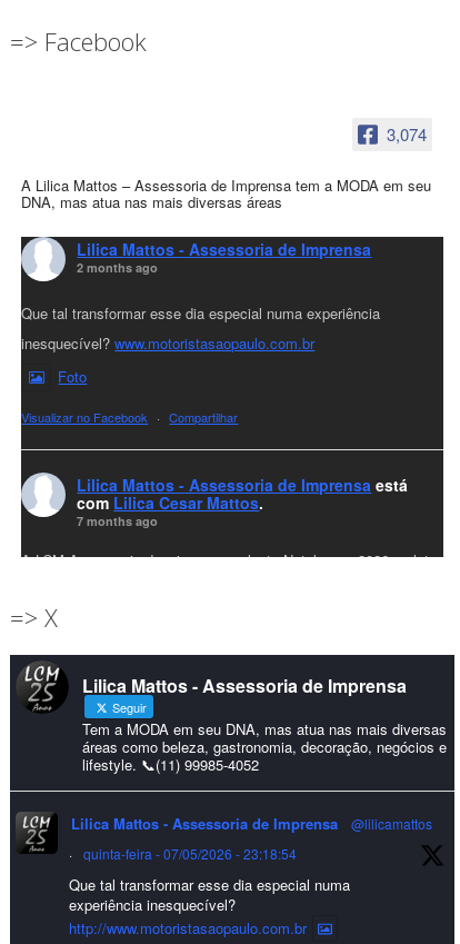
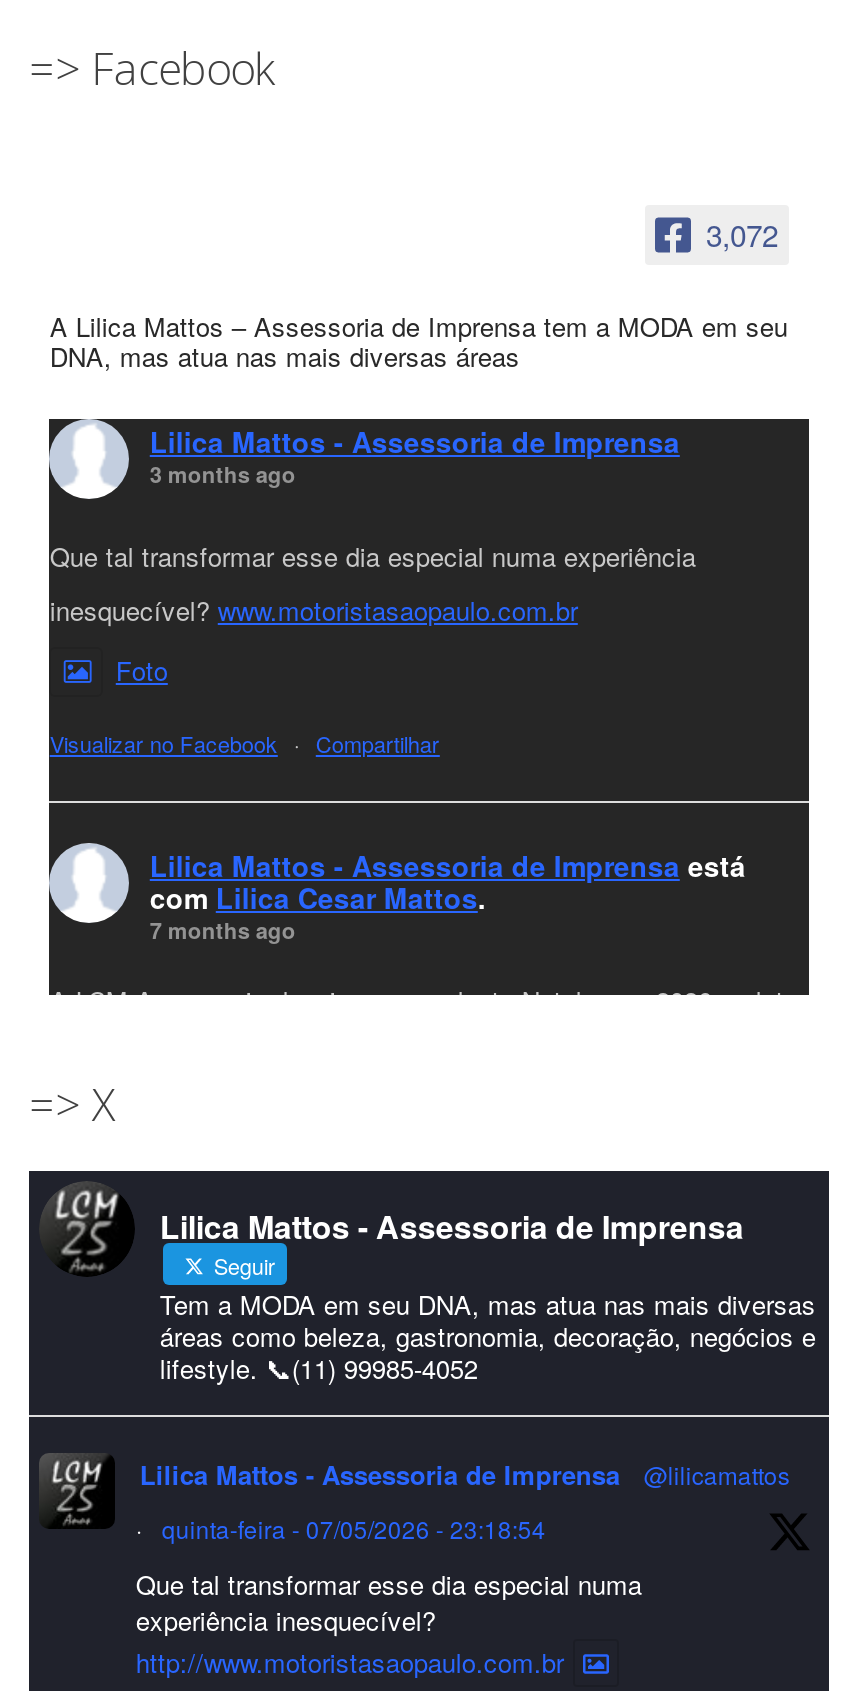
[386,122,426,145] 3,074 -> [706,213,778,255] 3,072
[77,260,158,276] 2 months ago -> [150,460,296,490] 3 months ago

